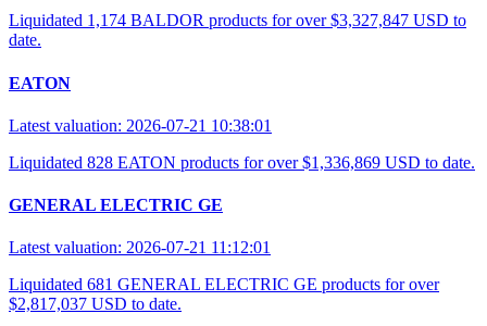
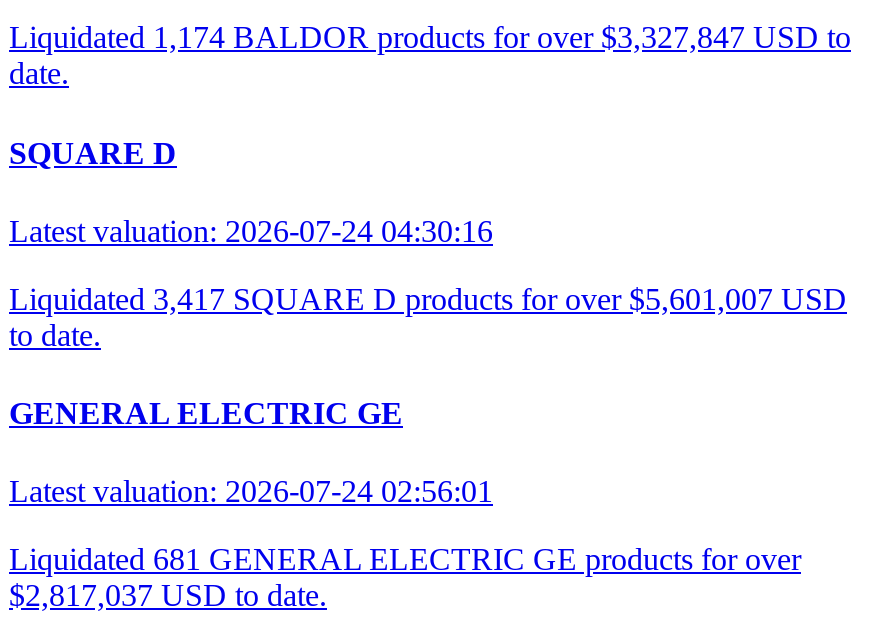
[9,74,71,92] EATON -> [9,135,177,169] SQUARE D
[9,116,272,135] Latest valuation: 2026-07-21 10:38:01 -> [9,214,493,248] Latest valuation: 2026-07-24 04:30:16
[9,153,475,172] Liquidated 828 EATON products for over $1,336,869 USD to date. -> [9,282,847,352] Liquidated 3,417 SQUARE D products for over $5,601,007 USD | to date.
[9,239,271,257] Latest valuation: 2026-07-21 11:12:01 -> [9,475,493,509] Latest valuation: 2026-07-24 02:56:01

